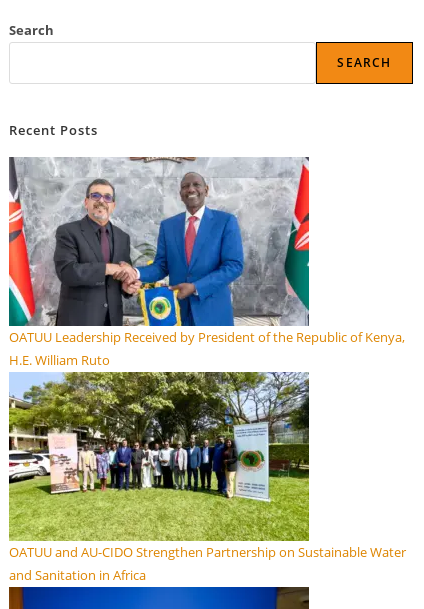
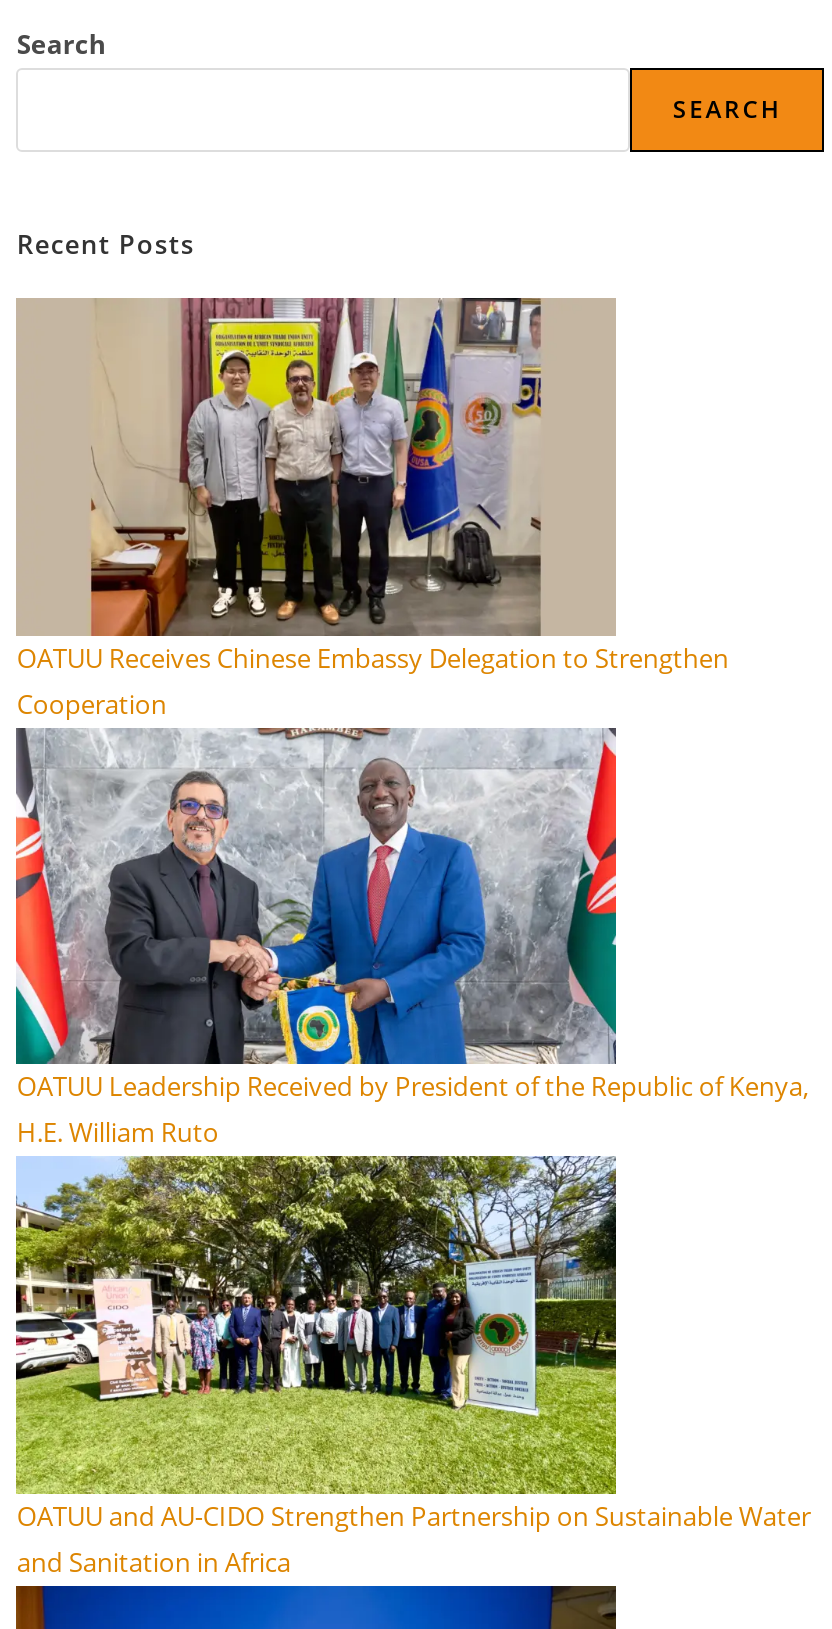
none -> [16,297,729,721] [image] | OATUU Receives Chinese Embassy Delegation to Strengthen | Cooperation

